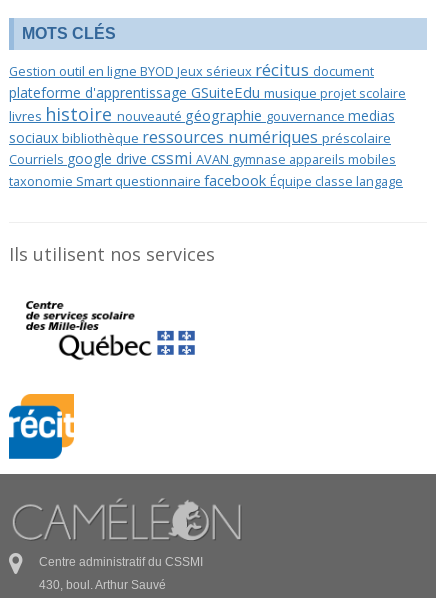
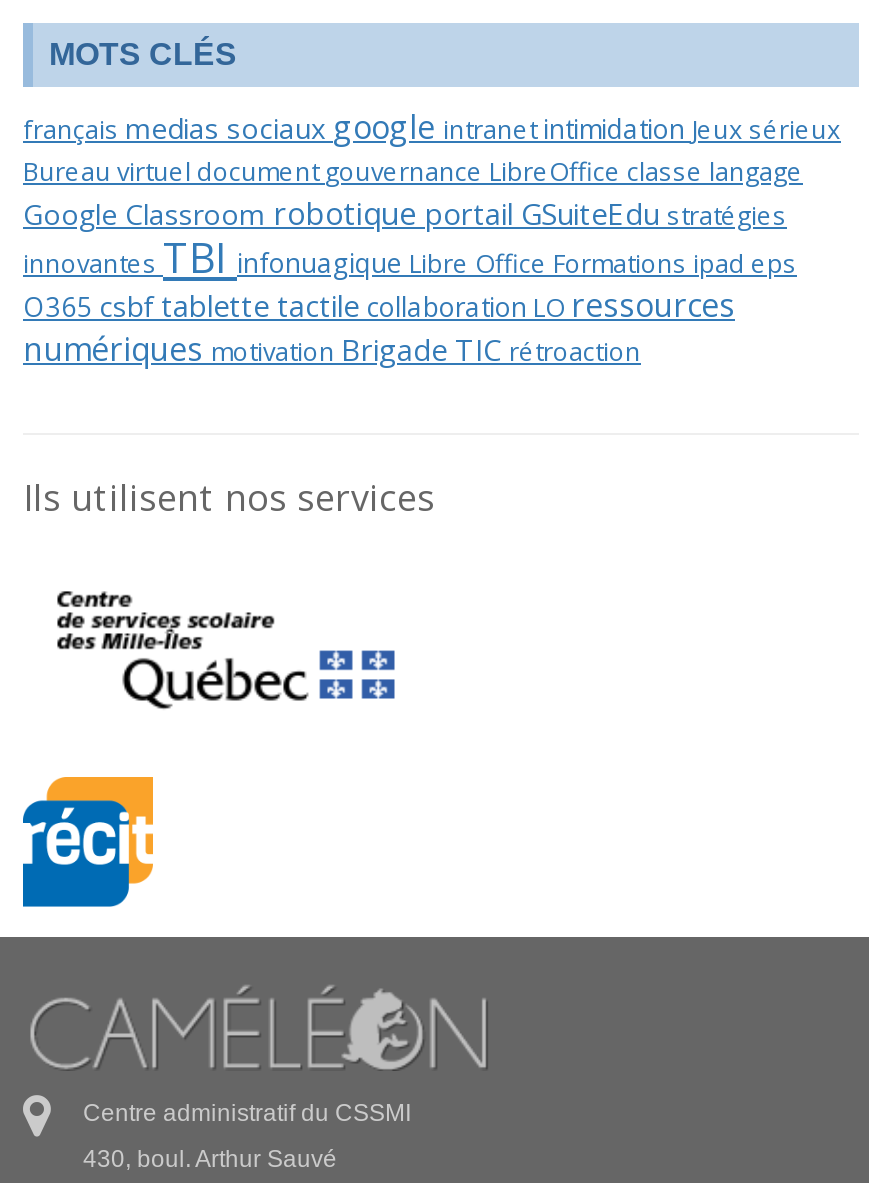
[9,58,406,190] Gestion outil en ligne BYOD Jeux sérieux récitus document | plateforme d'apprentissage GSuiteEdu musique projet scolaire | livres histoirenouveauté géographie gouvernance medias | sociaux bibliothèque ressources numériques préscolaire | Courriels google drive cssmi AVAN gymnase appareils mobiles | taxonomie Smart questionnaire facebook Équipe classe langage -> [23,105,841,371] français medias sociaux google intranetintimidation Jeux sérieux | Bureau virtuel document gouvernance LibreOffice classe langage | Google Classroom robotique portail GSuiteEdu stratégies | innovantesTBIinfonuagiqueLibre OfficeFormationsipadeps | O365 csbf tablette tactile collaboration LO ressources | numériques motivation Brigade TIC rétroaction

